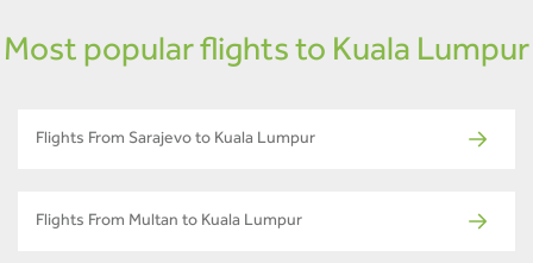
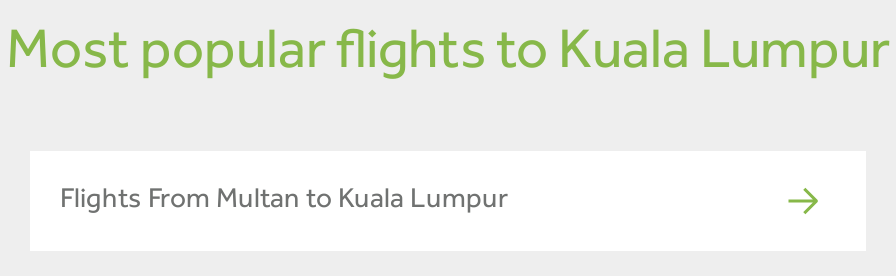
[36,132,315,148] Flights From Sarajevo to Kuala Lumpur -> none

